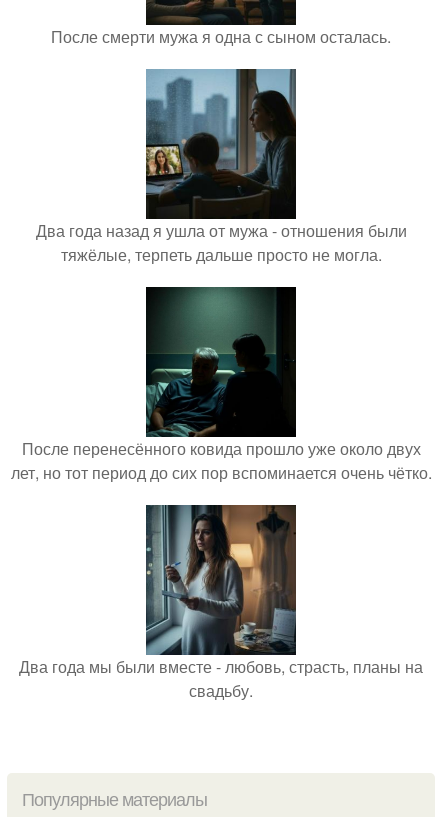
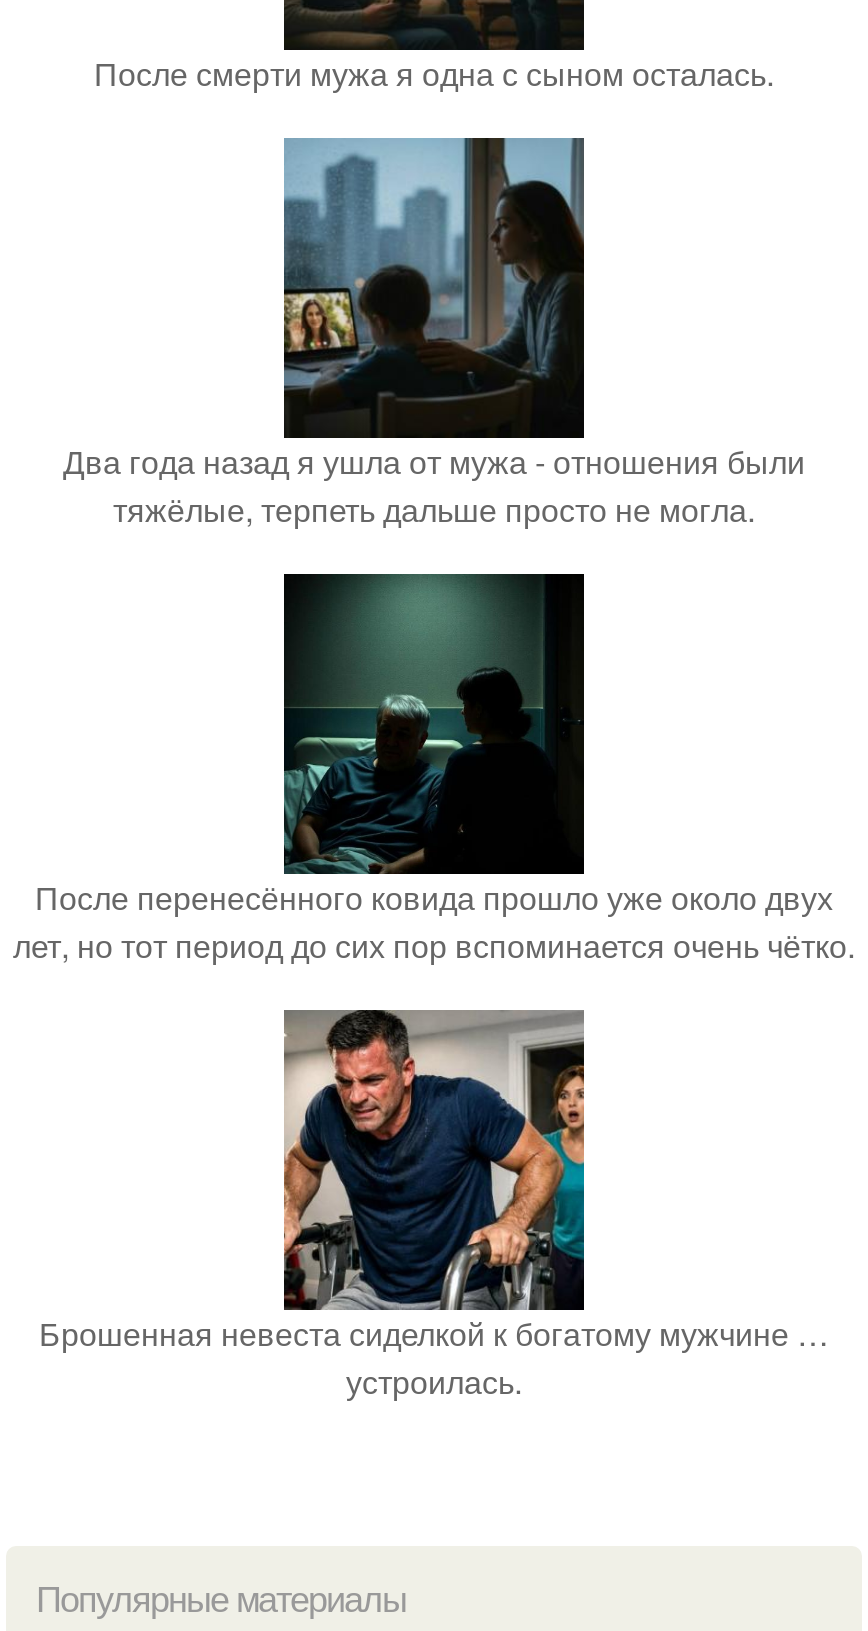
[19,504,423,702] [image] | Два года мы были вместе - любовь, страсть, планы на | свадьбу. -> [39,1008,829,1404] [image] | Брошенная невеста сиделкой к богатому мужчине … | устроилась.

